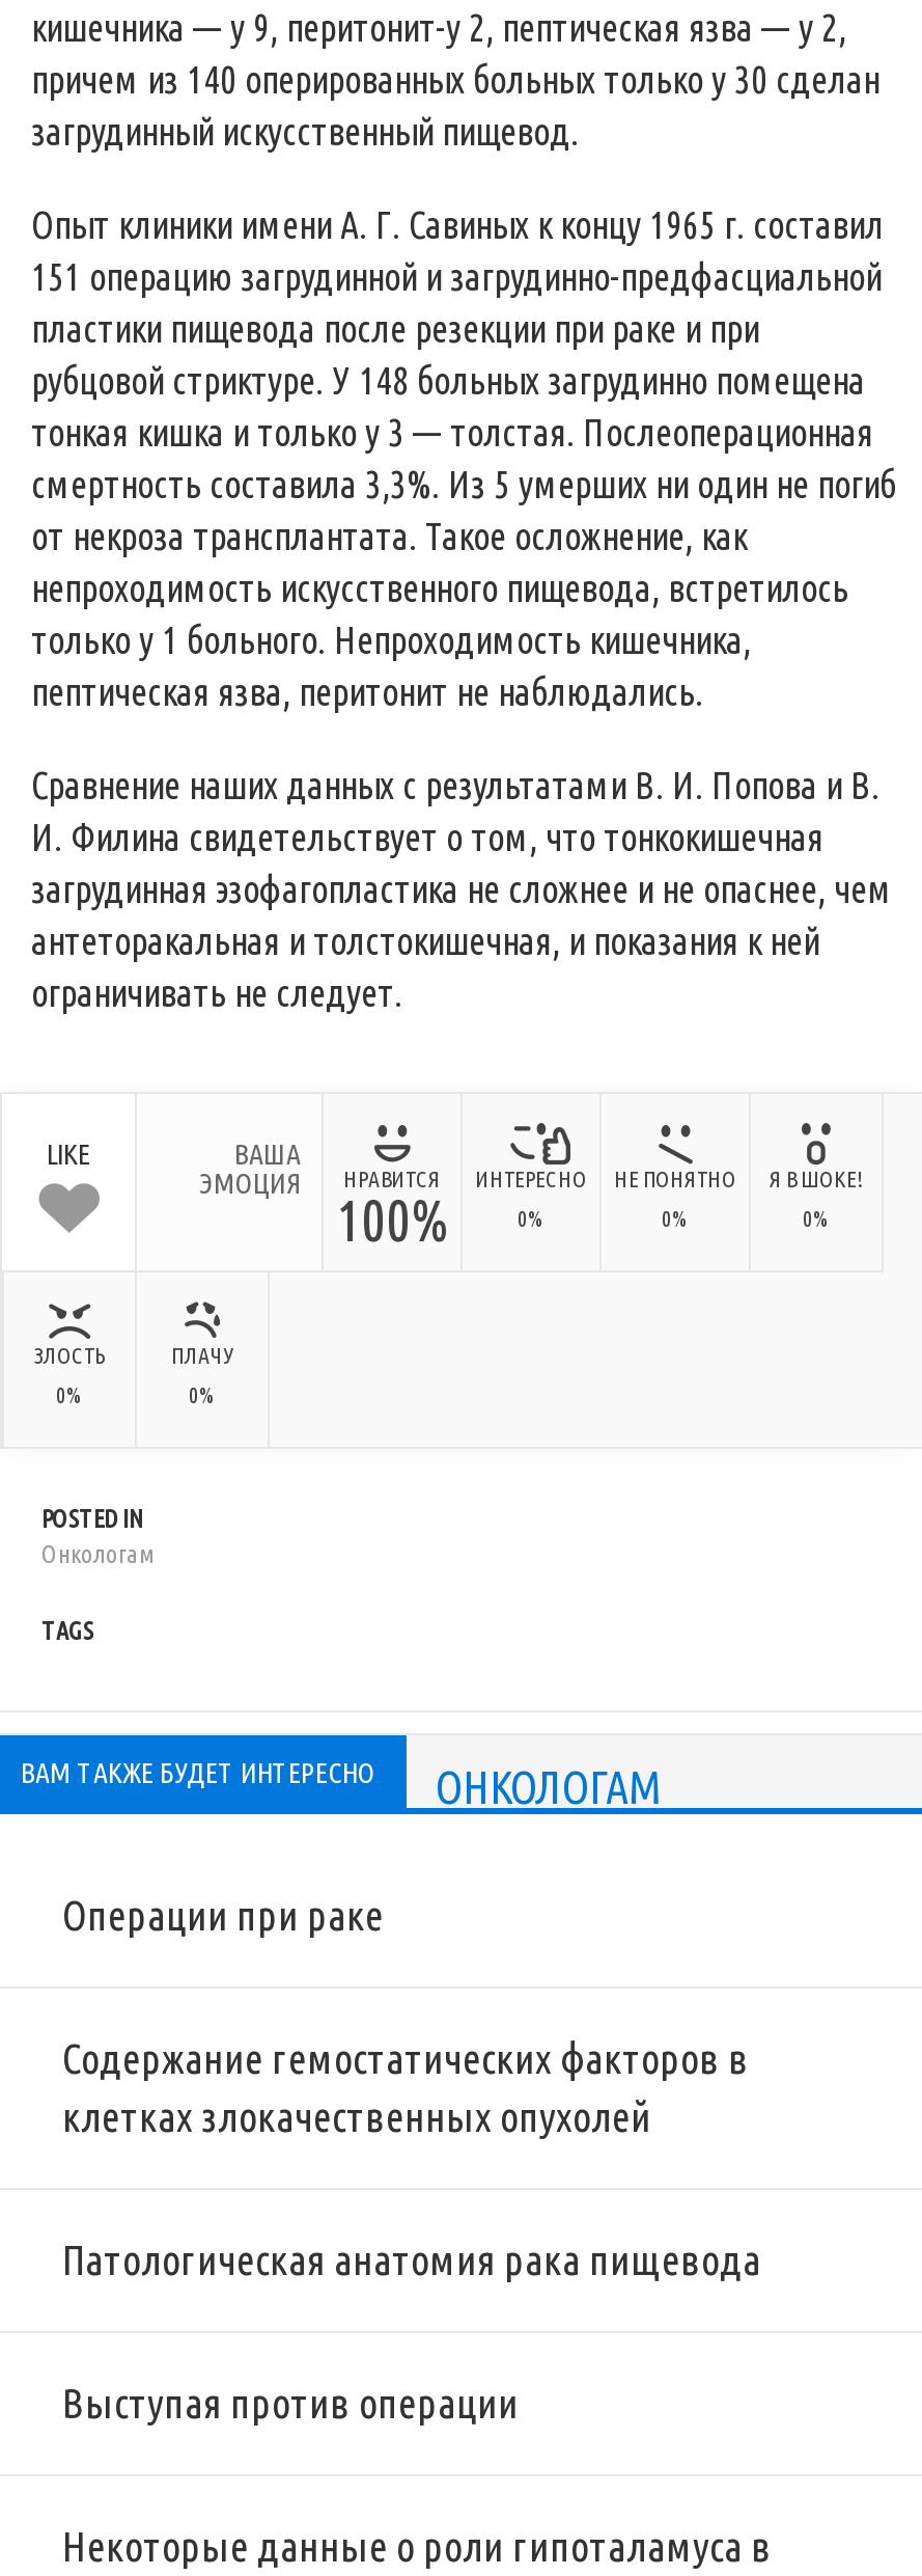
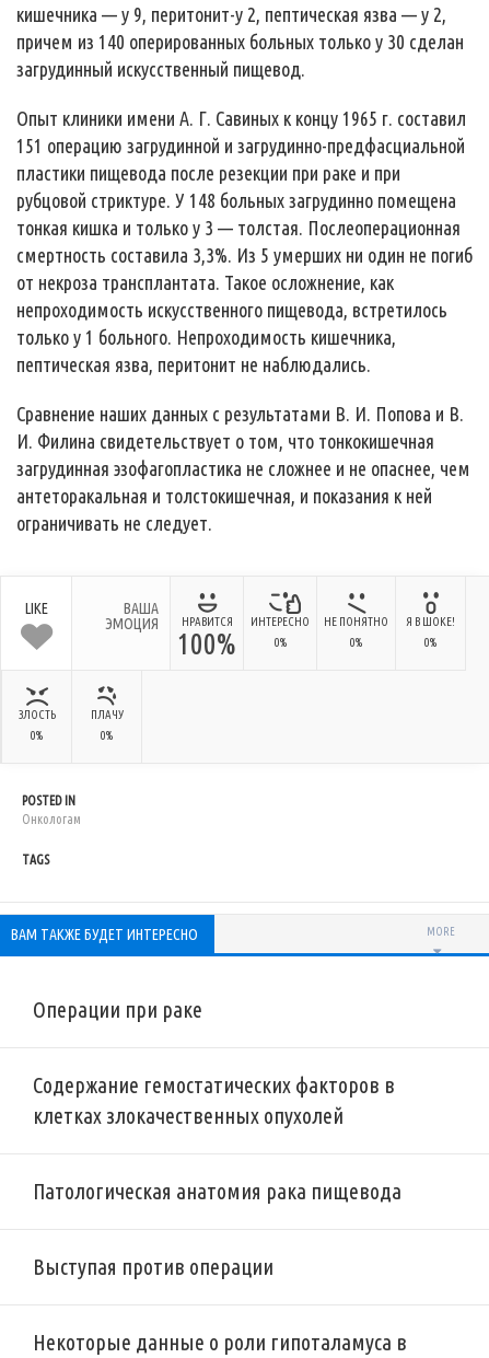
[436,1760,662,1812] ОНКОЛОГАМ -> [427,926,455,938] MORE

